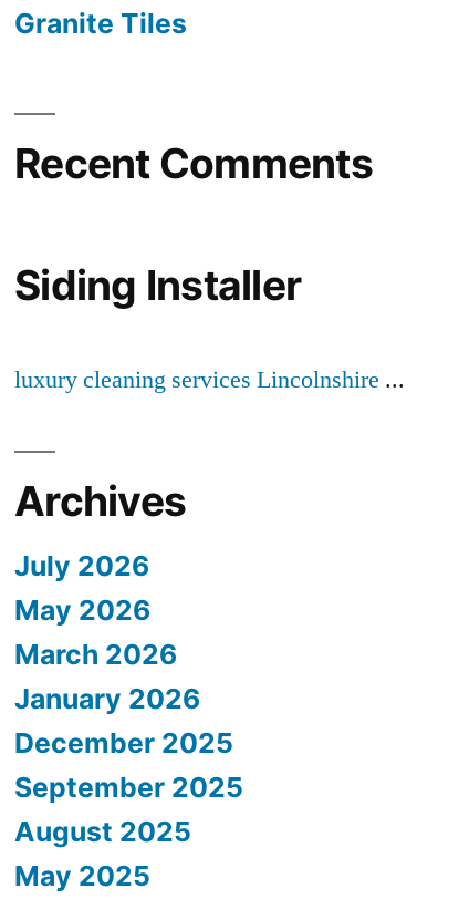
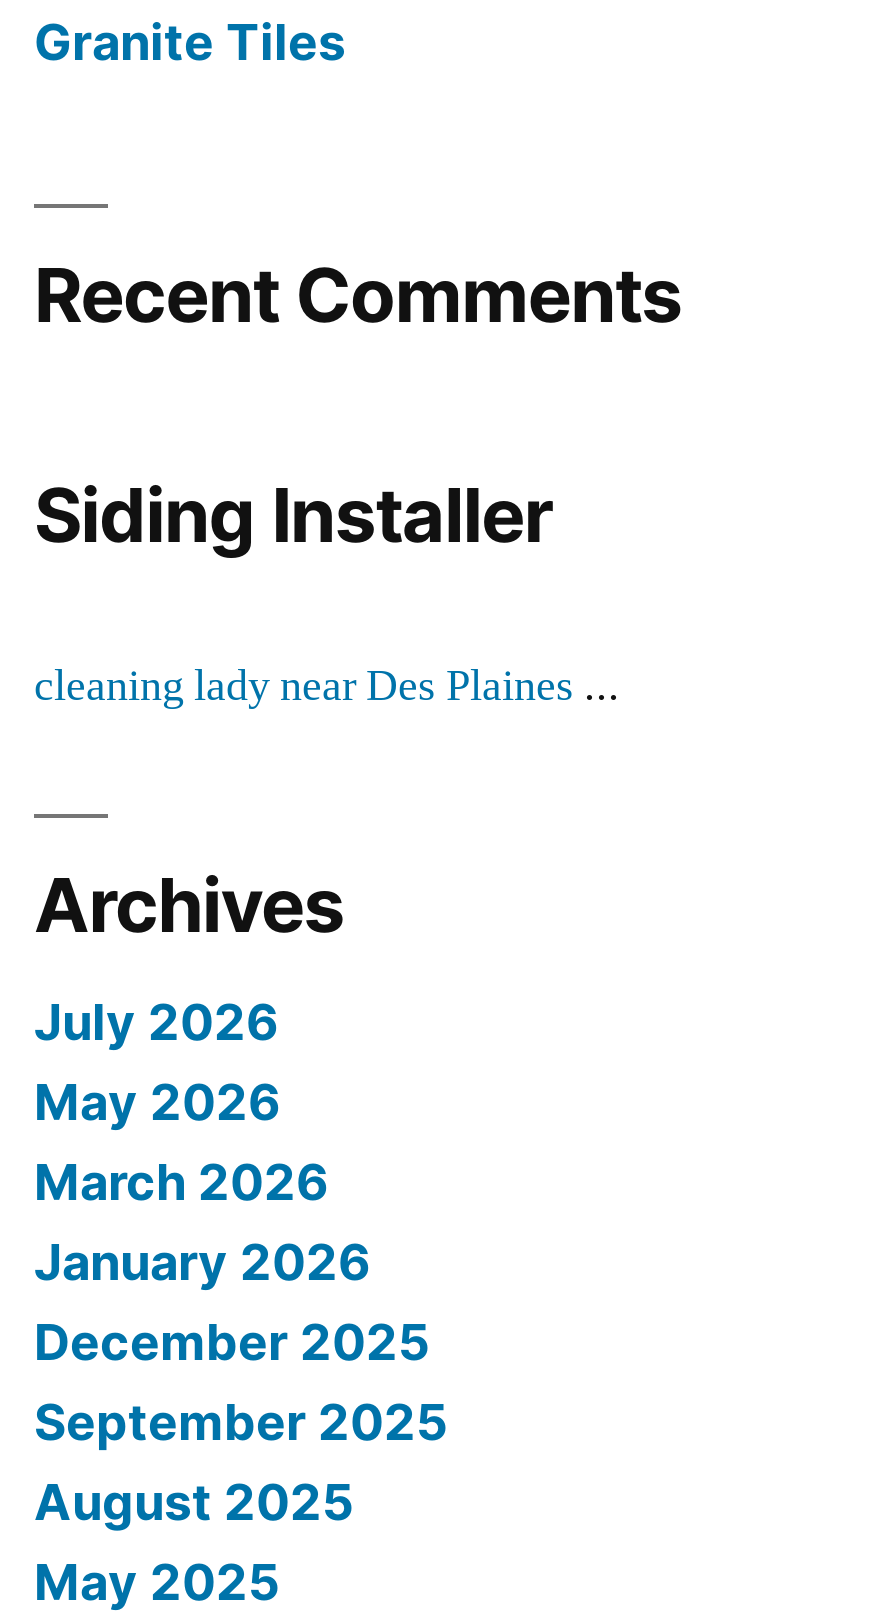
[14,364,405,395] luxury cleaning services Lincolnshire... -> [34,658,620,714] cleaning lady near Des Plaines...

